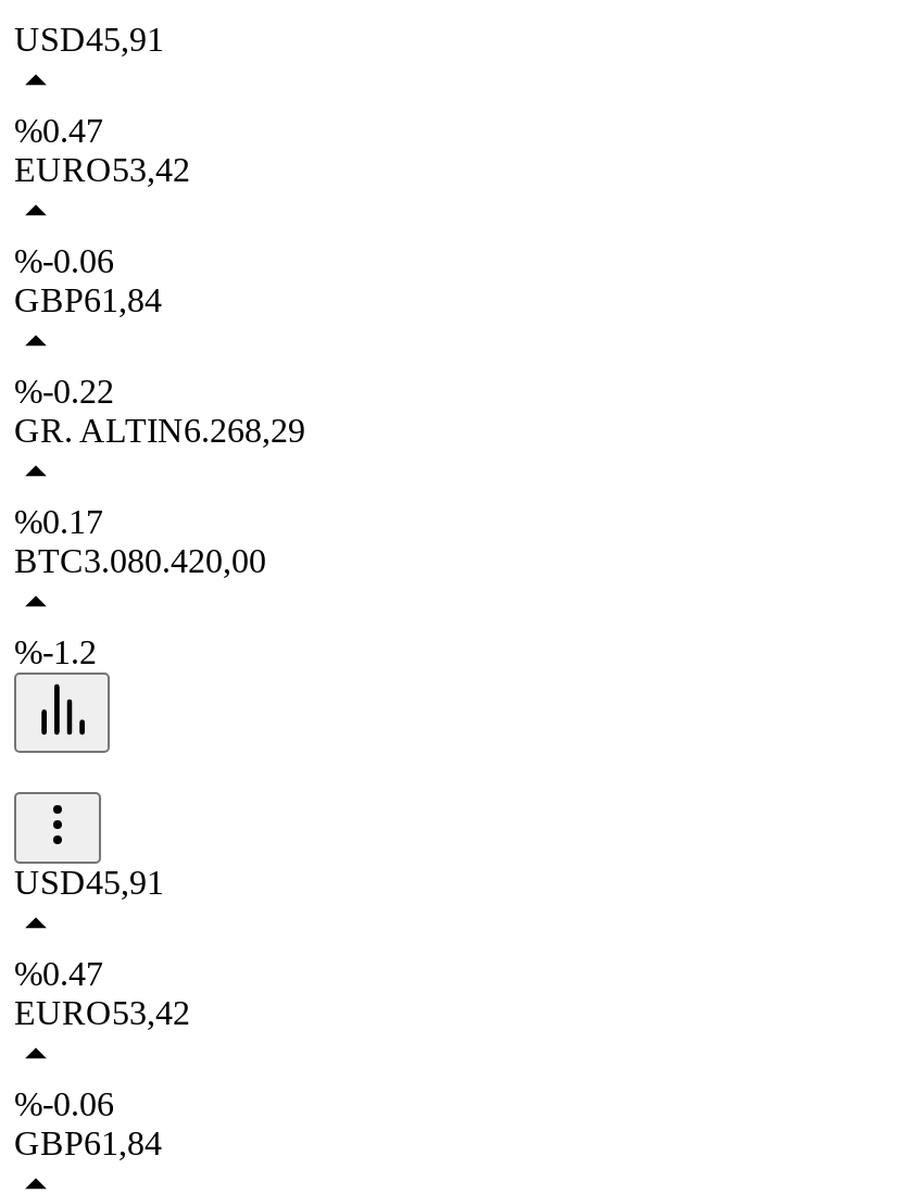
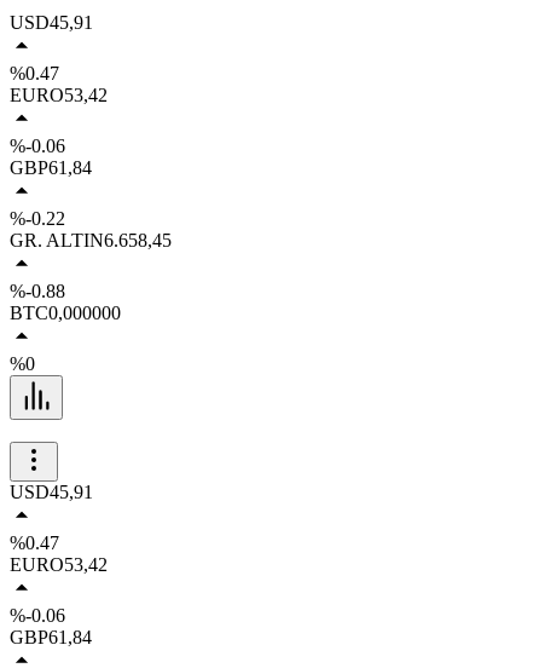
[14,412,305,449] GR. ALTIN6.268,29 -> [10,230,172,250] GR. ALTIN6.658,45
[14,503,103,540] %0.17 -> [10,281,65,301] %-0.88
[14,542,266,579] BTC3.080.420,00 -> [10,303,121,323] BTC0,000000
[14,633,97,670] %-1.2 -> [10,353,35,374] %0

